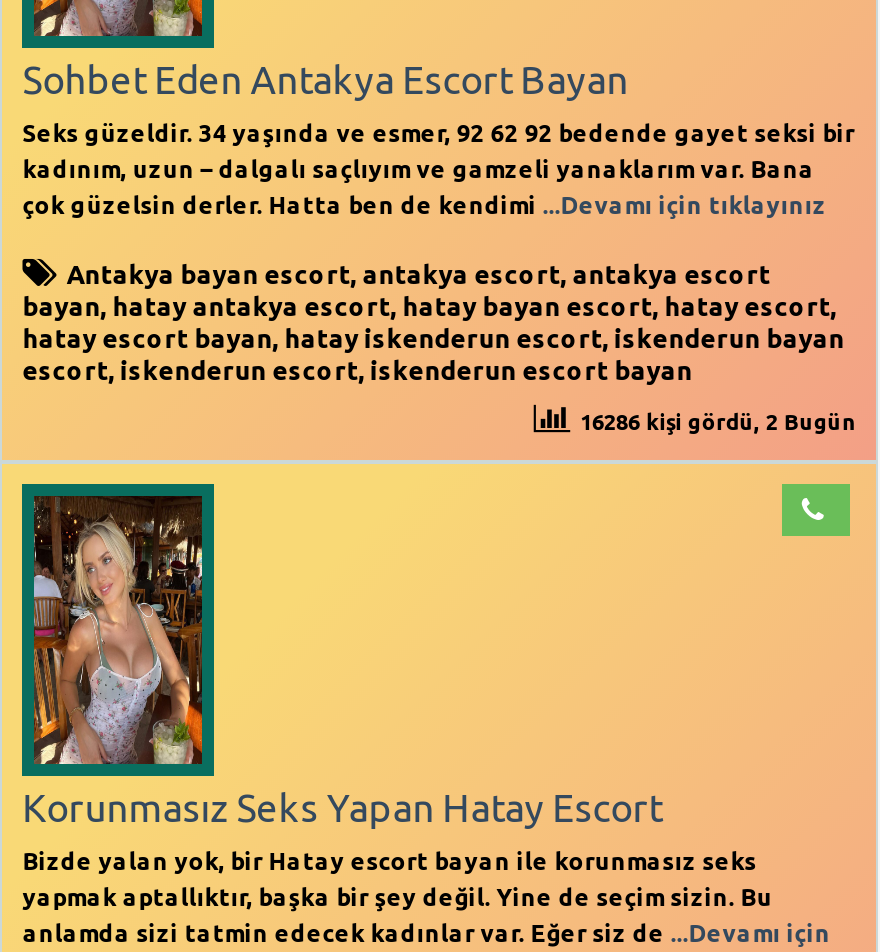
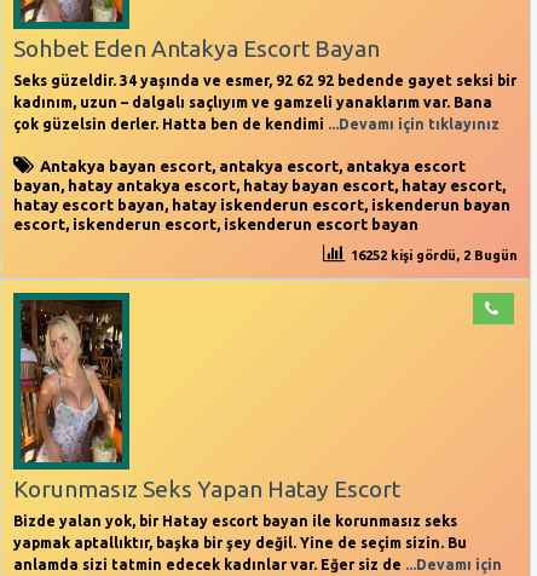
[580,409,856,433] 16286 kişi gördü, 2 Bugün -> [351,248,518,262] 16252 kişi gördü, 2 Bugün

